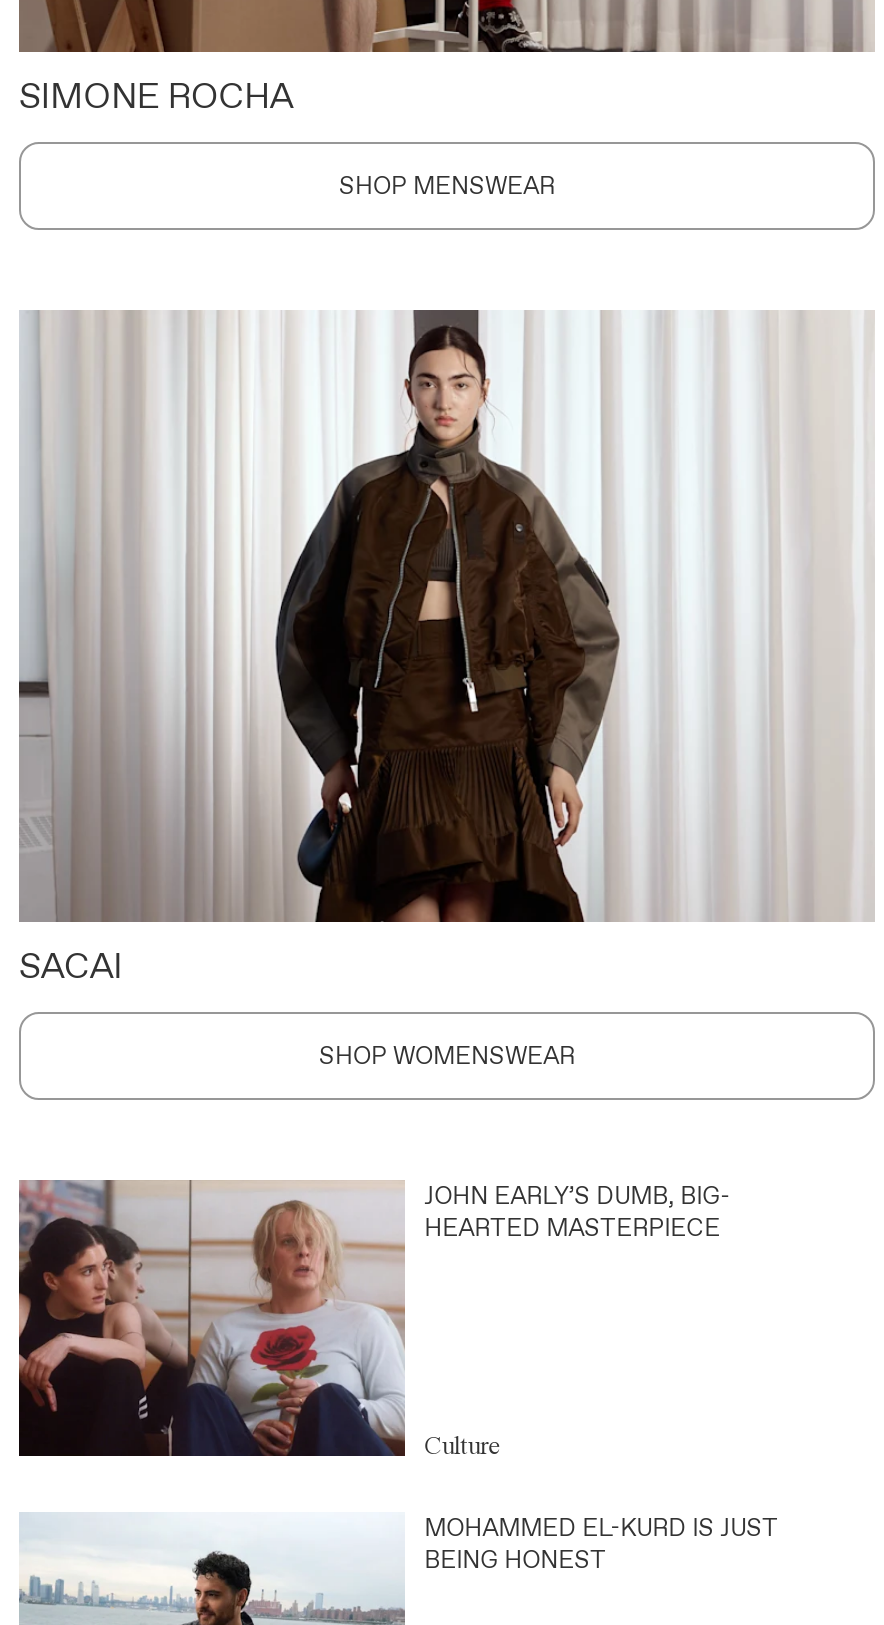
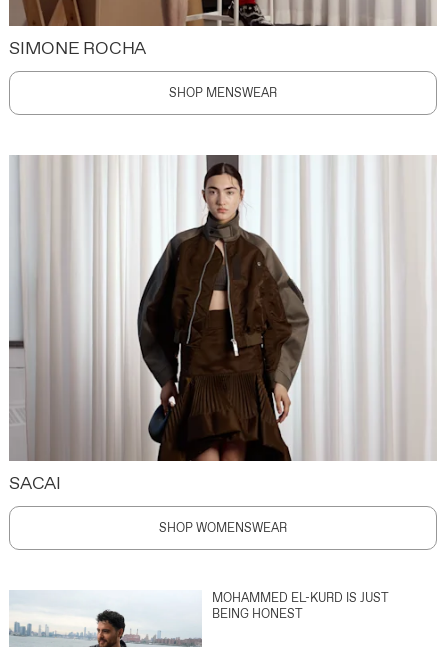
[17,1178,730,1458] [image] | JOHN EARLY’S DUMB, BIG- | HEARTED MASTERPIECE -> none
[424,1430,502,1460] Culture -> none

